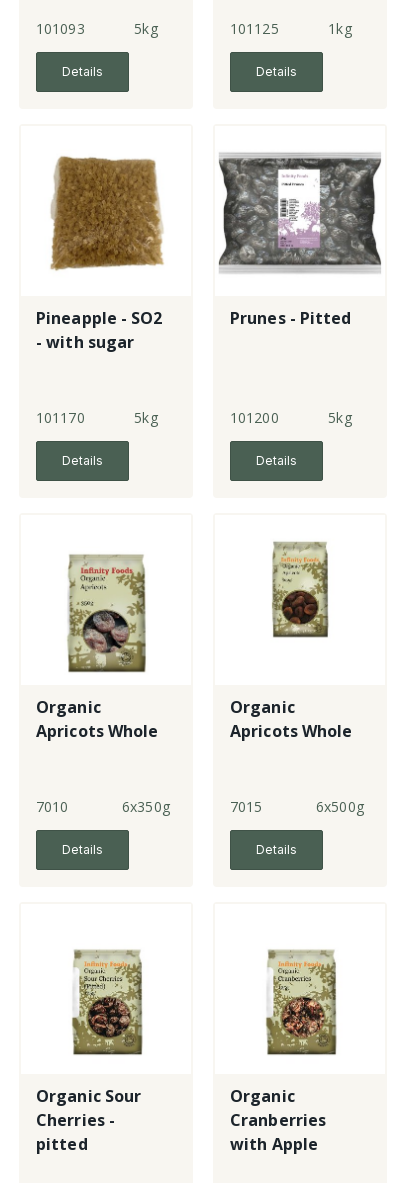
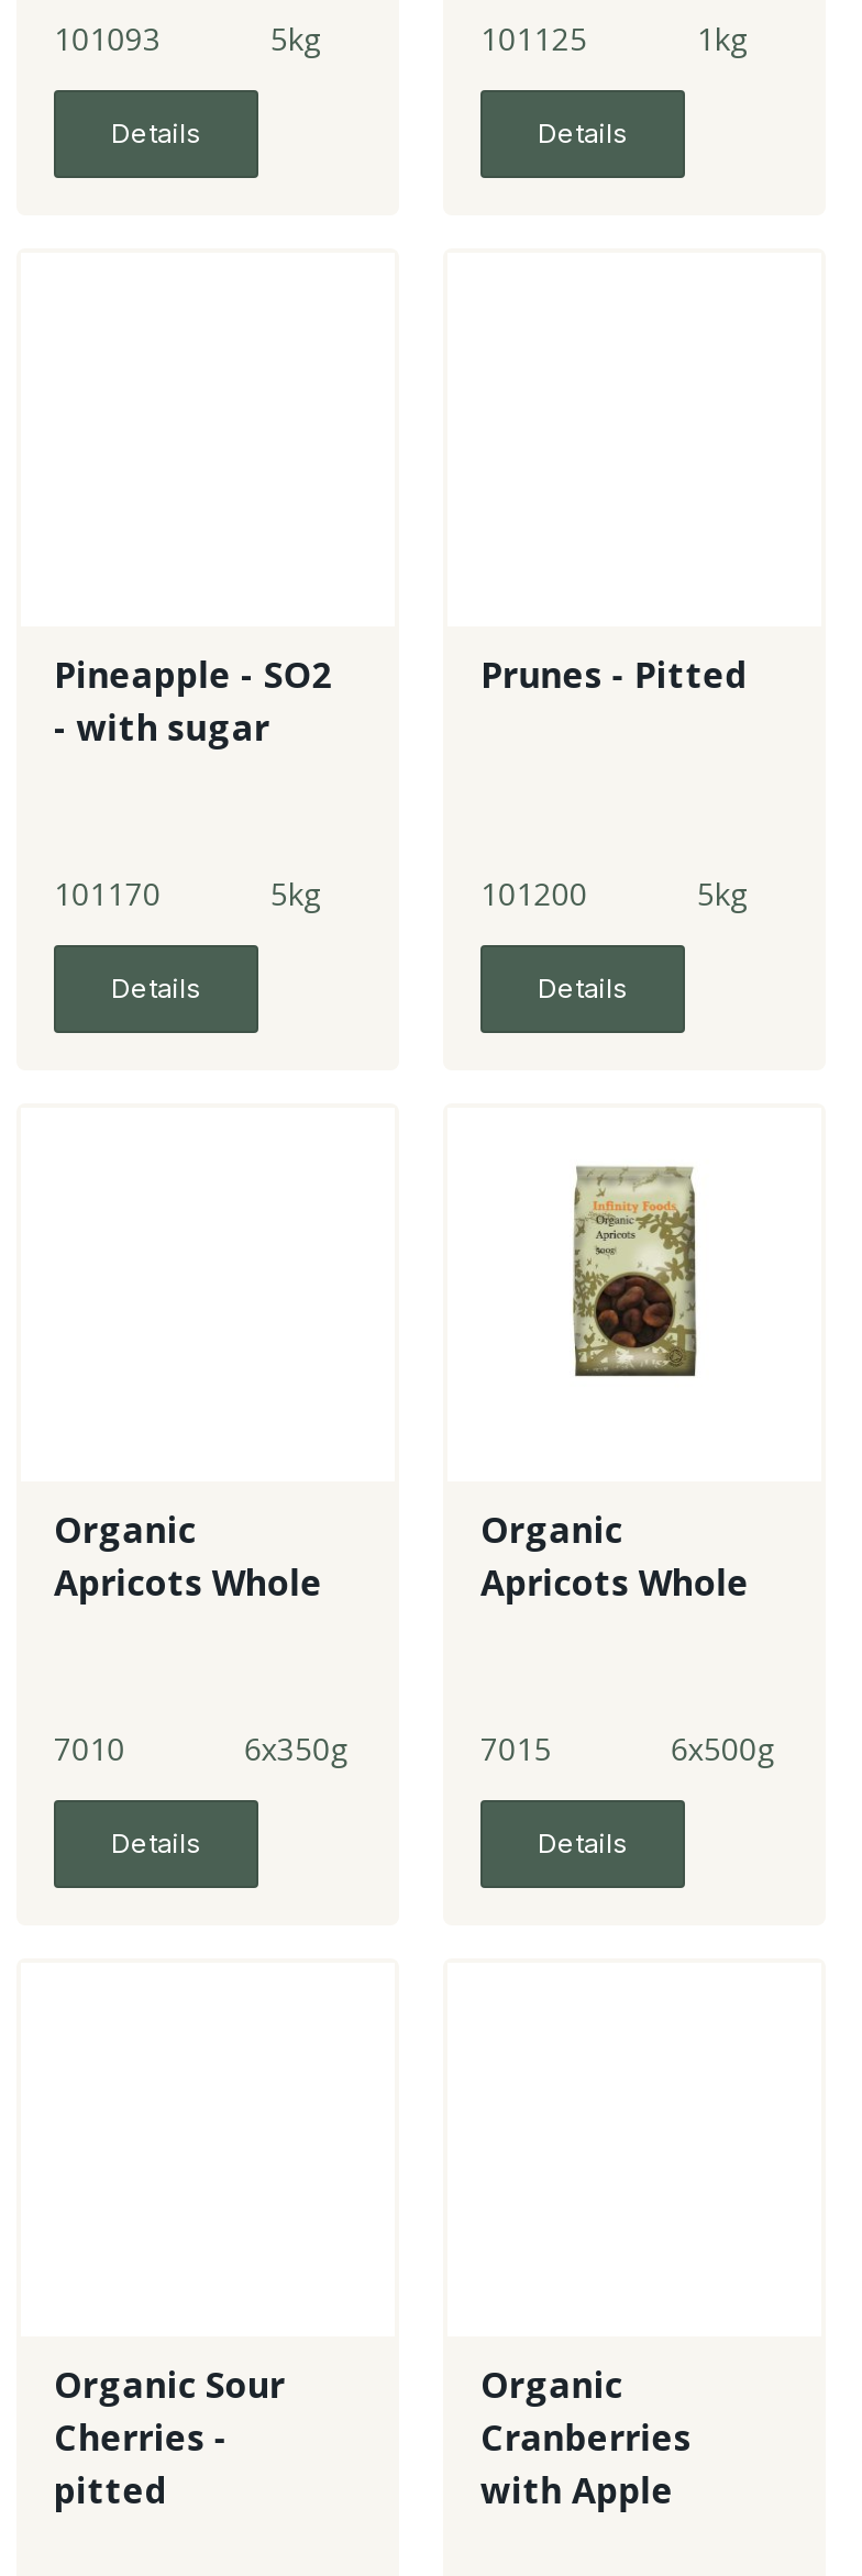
[50,155,164,271] [image] -> none
[218,152,382,274] [image] -> none
[66,553,147,673] [image] -> none
[71,949,143,1056] [image] -> none
[265,949,337,1056] [image] -> none

